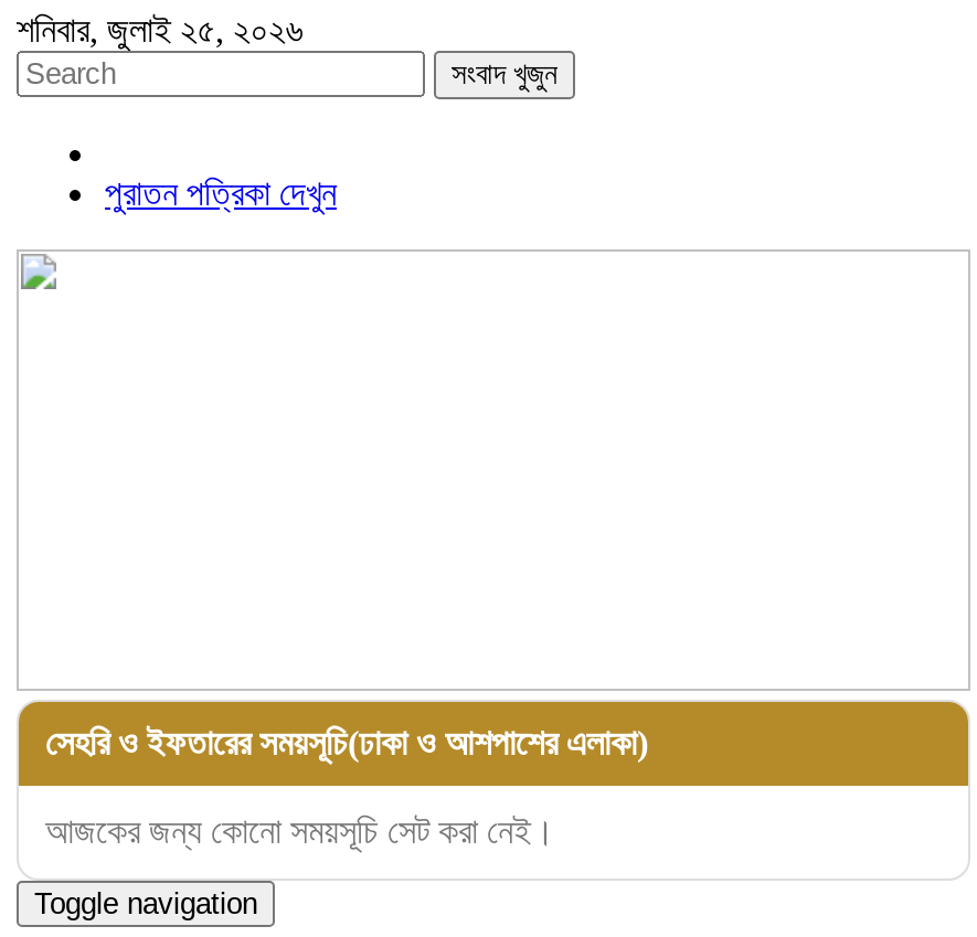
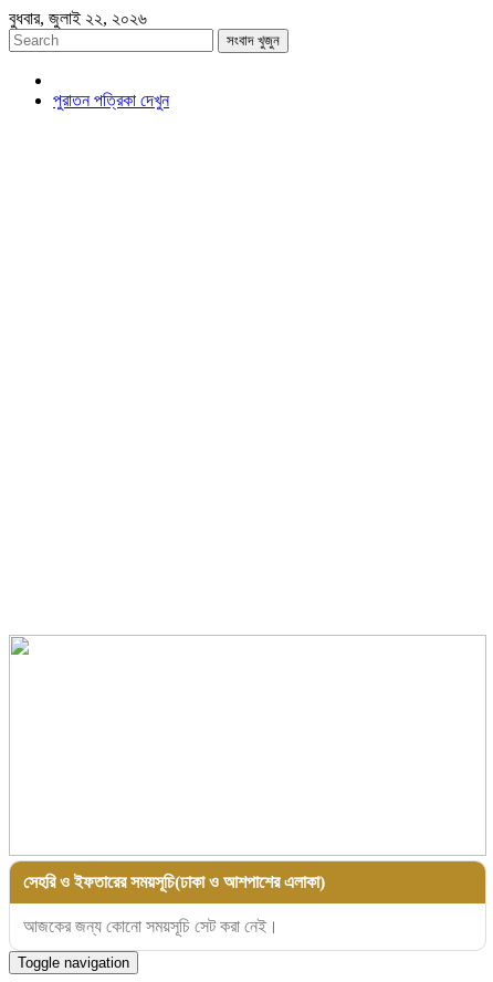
[17,11,304,49] শনিবার, জুলাই ২৫, ২০২৬ -> [9,9,147,28] বুধবার, জুলাই ২২, ২০২৬

